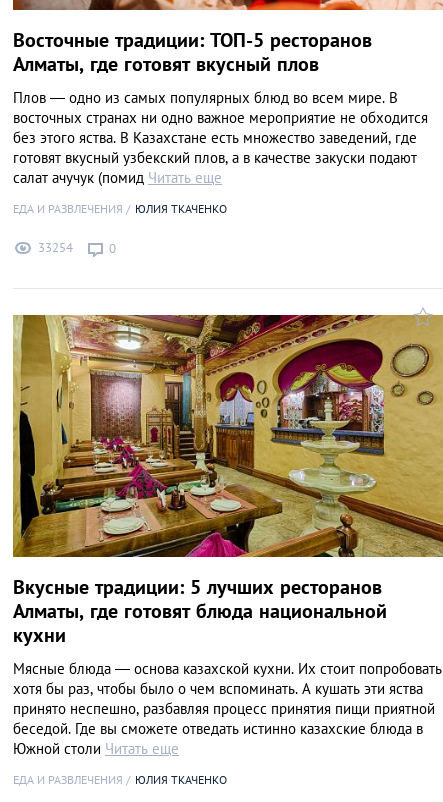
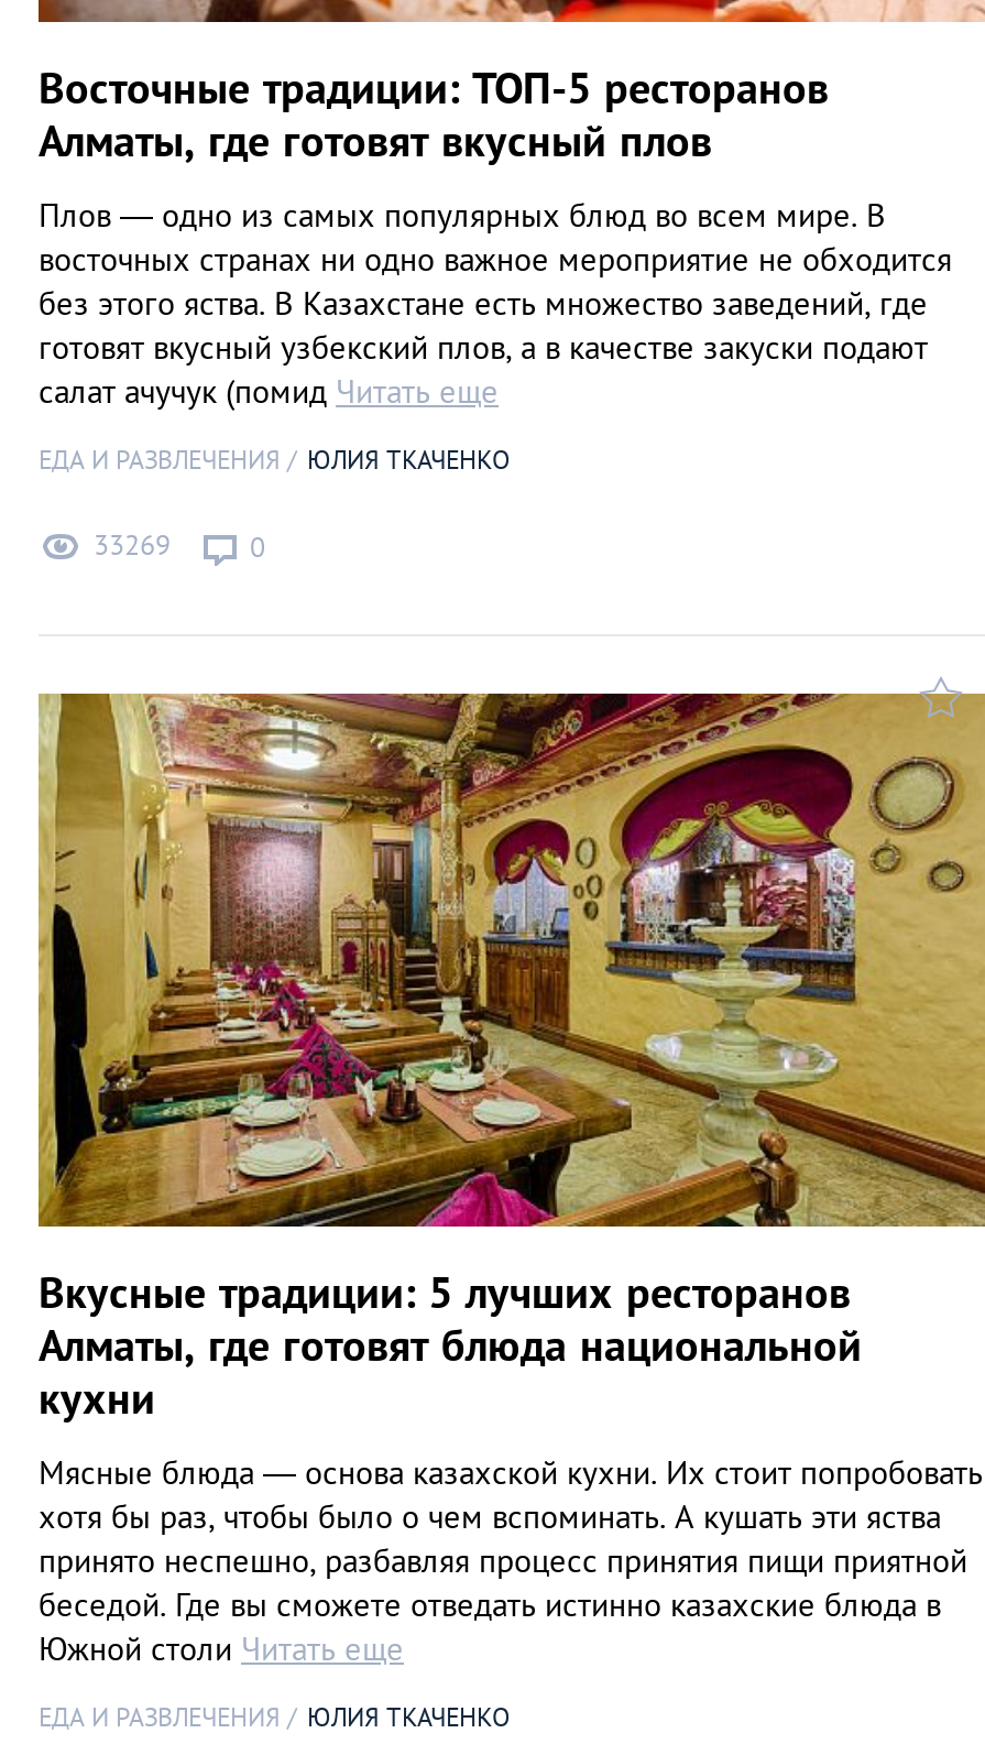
[38,239,73,256] 33254 -> [94,526,171,564] 33269

